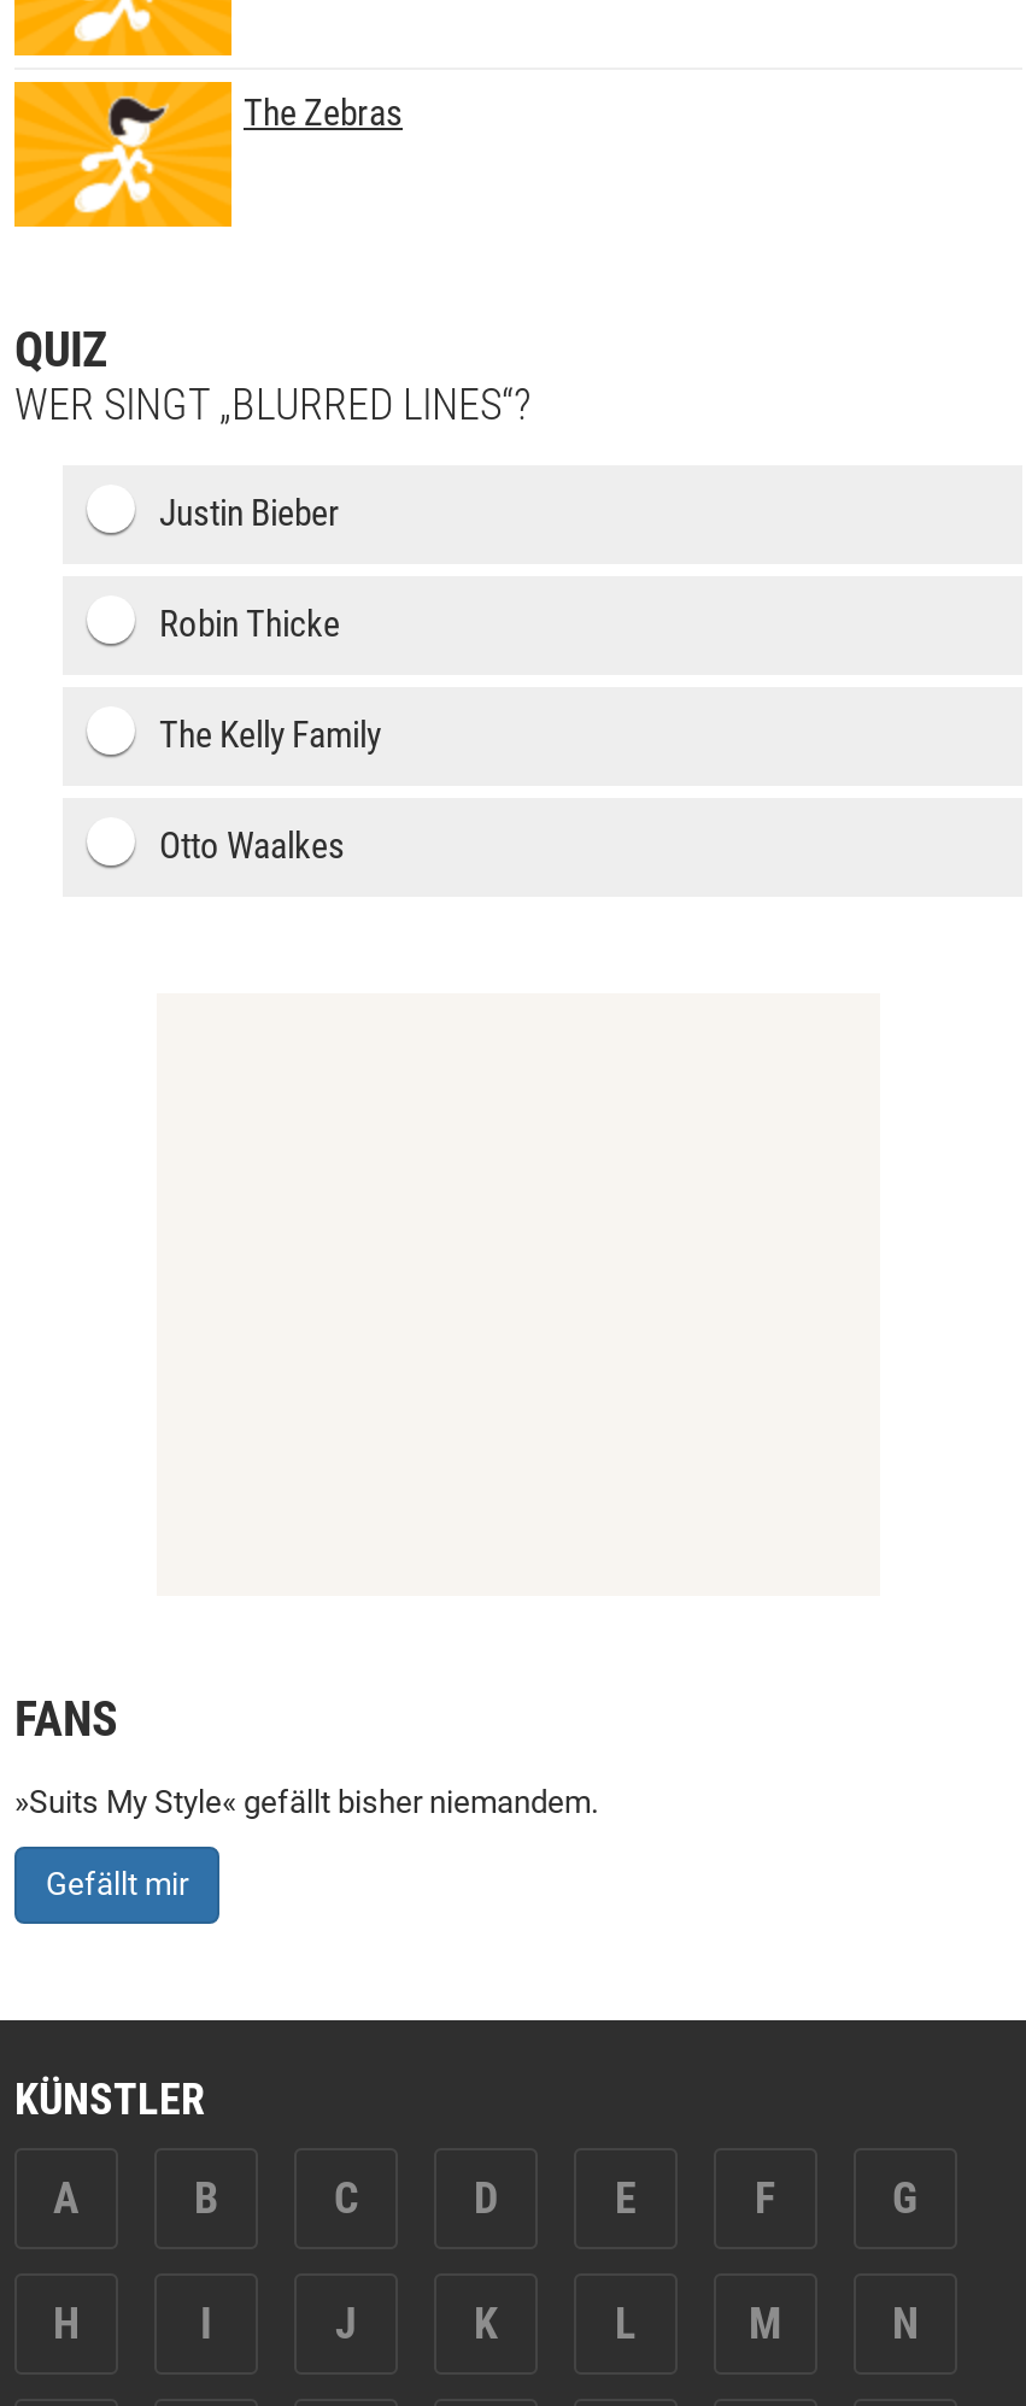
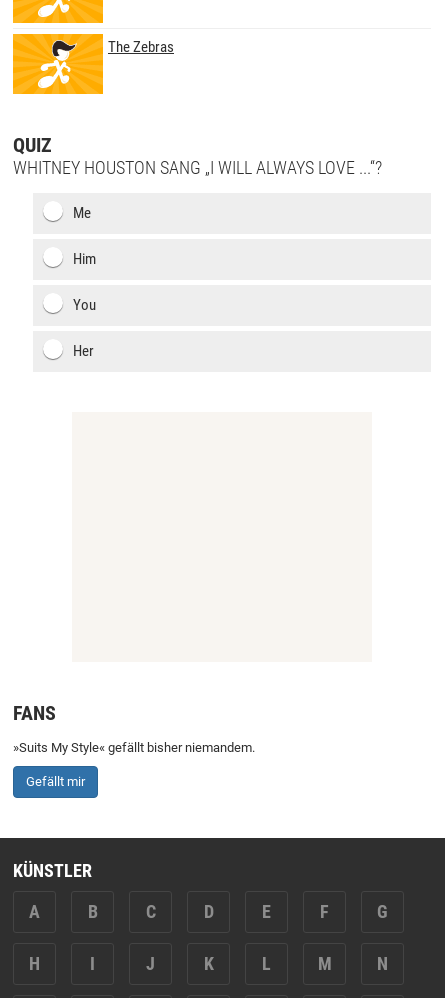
[14,378,530,429] WER SINGT „BLURRED LINES“? -> [13,157,382,178] WHITNEY HOUSTON SANG „I WILL ALWAYS LOVE ...“?
[159,492,340,535] Justin Bieber -> [73,204,91,222] Me
[159,603,340,646] Robin Thicke -> [73,250,96,268] Him
[159,714,381,757] The Kelly Family -> [73,296,96,314] You
[159,825,345,868] Otto Waalkes -> [73,342,94,360] Her

